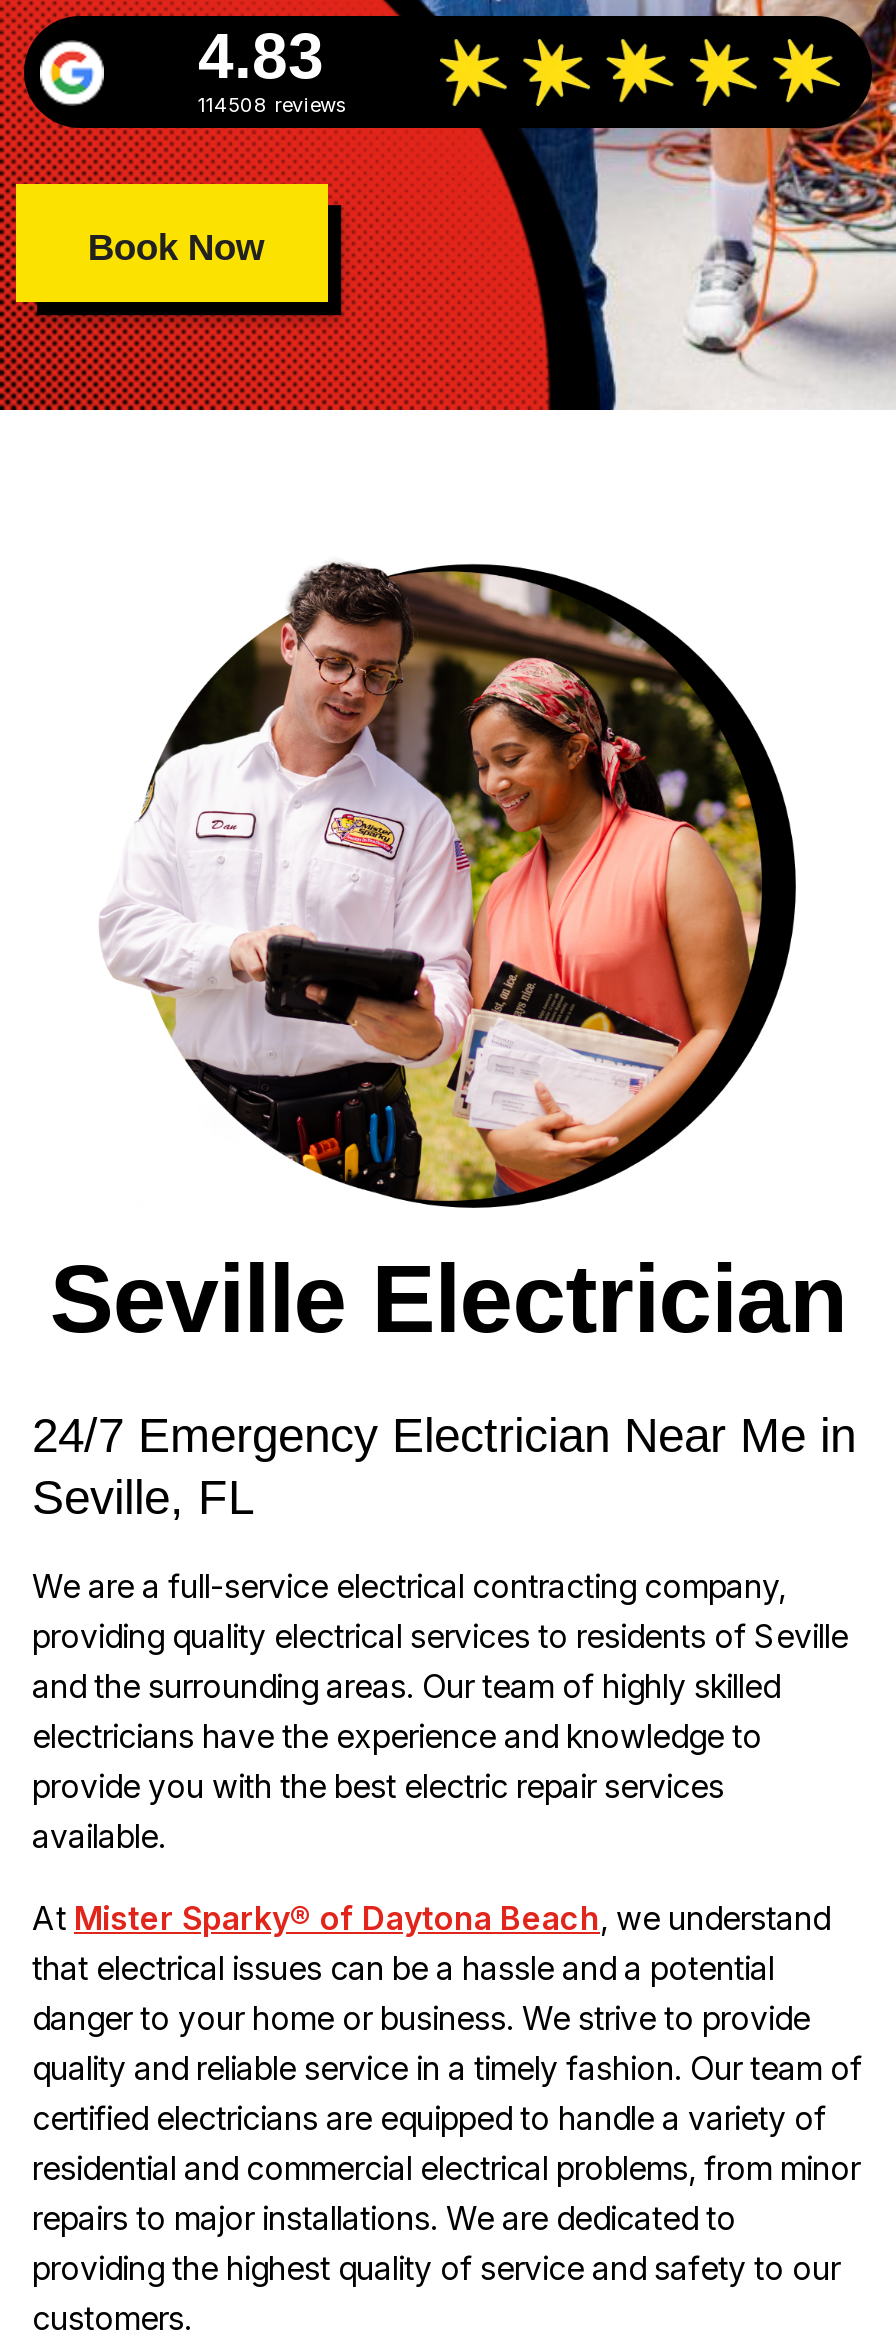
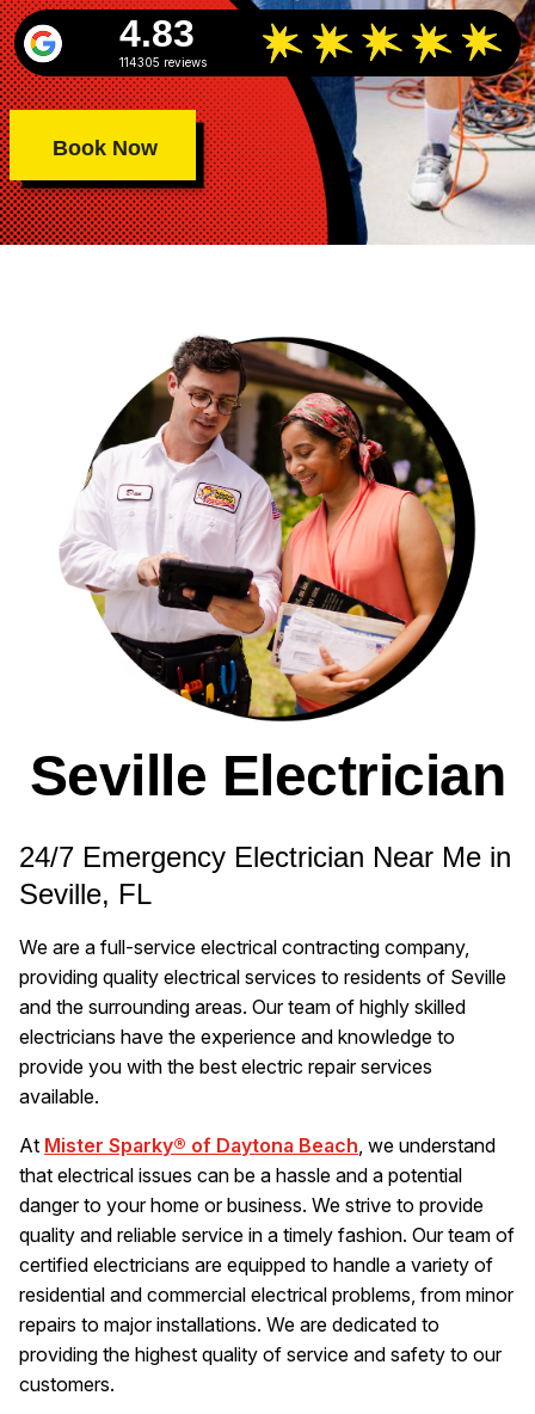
[198,92,346,116] 114508 reviews -> [119,55,206,69] 114305 reviews

